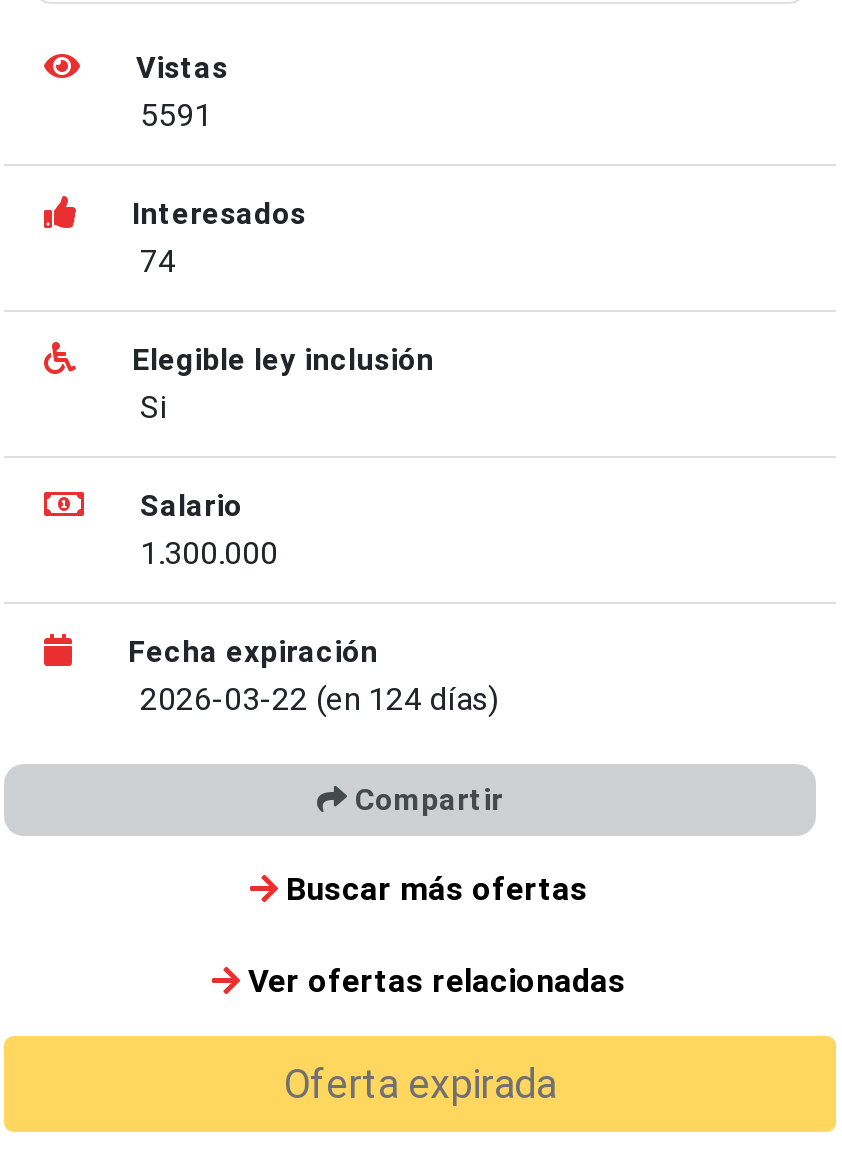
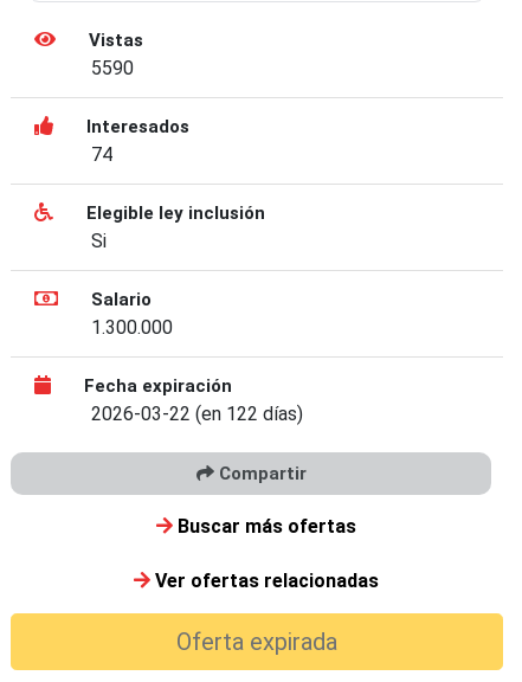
[140,96,212,134] 5591 -> [91,57,134,79] 5590
[140,680,498,718] 2026-03-22 (en 124 días) -> [91,403,303,425] 2026-03-22 (en 122 días)

